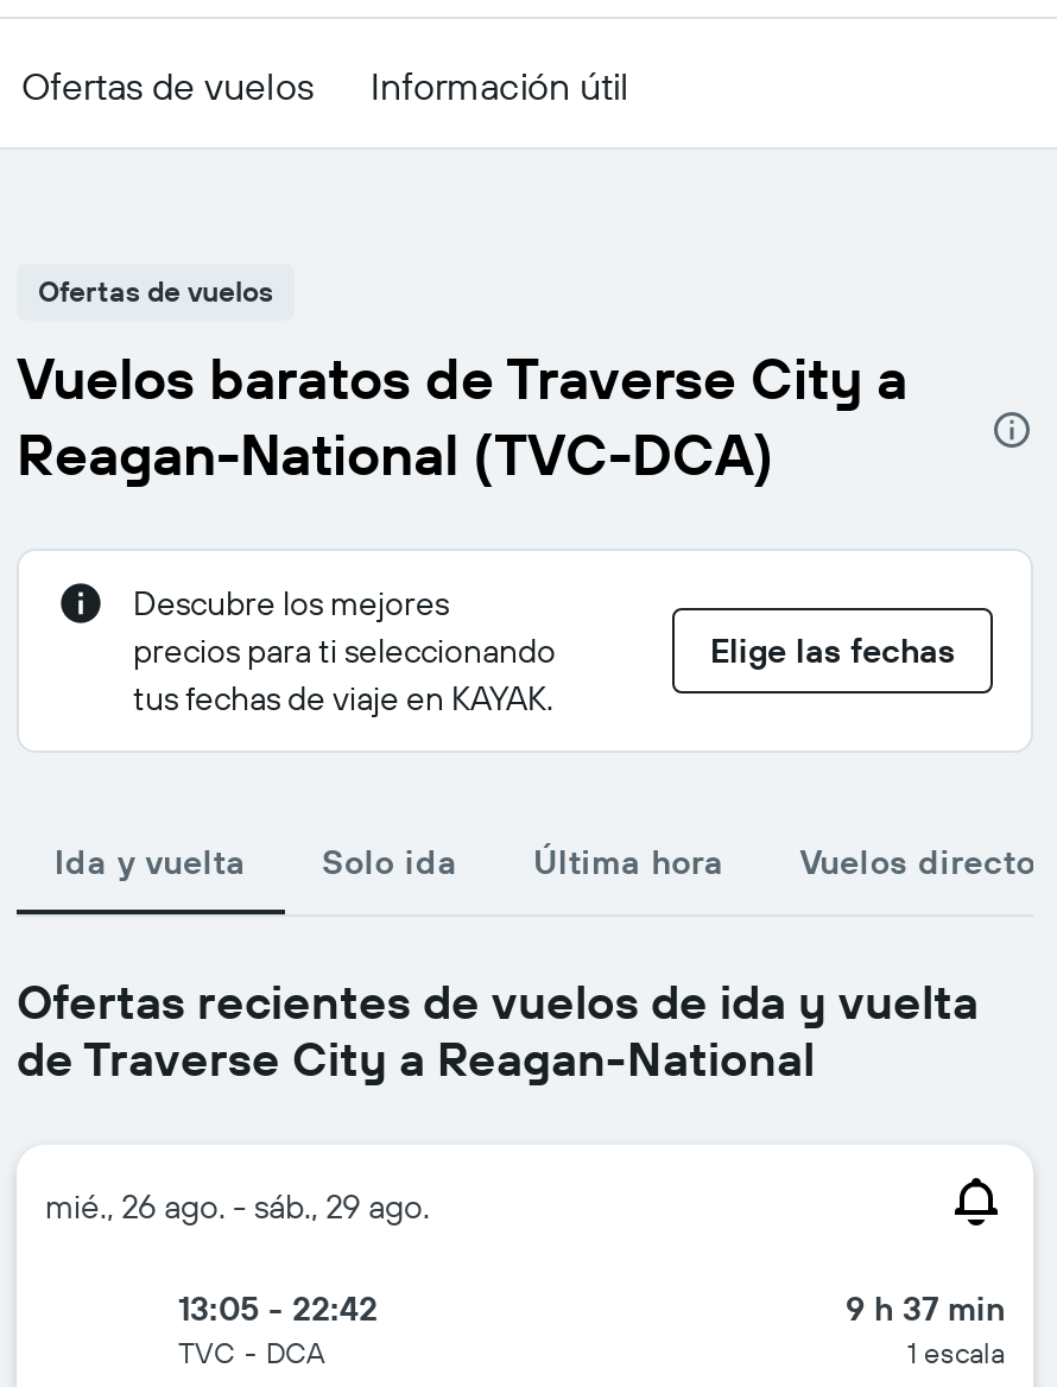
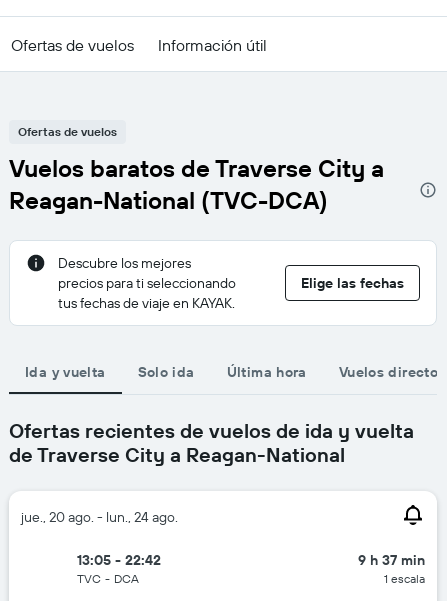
[45,1185,430,1228] mié., 26 ago. - sáb., 29 ago. -> [21,508,178,526] jue., 20 ago. - lun., 24 ago.

